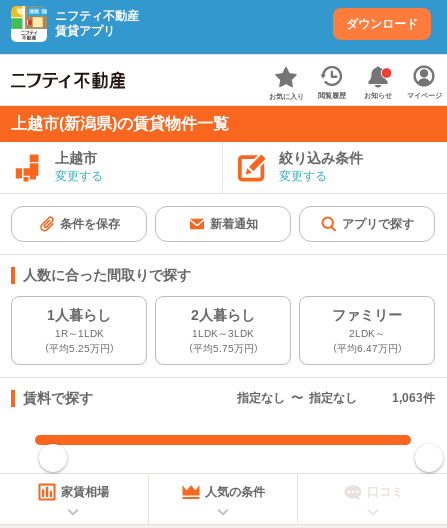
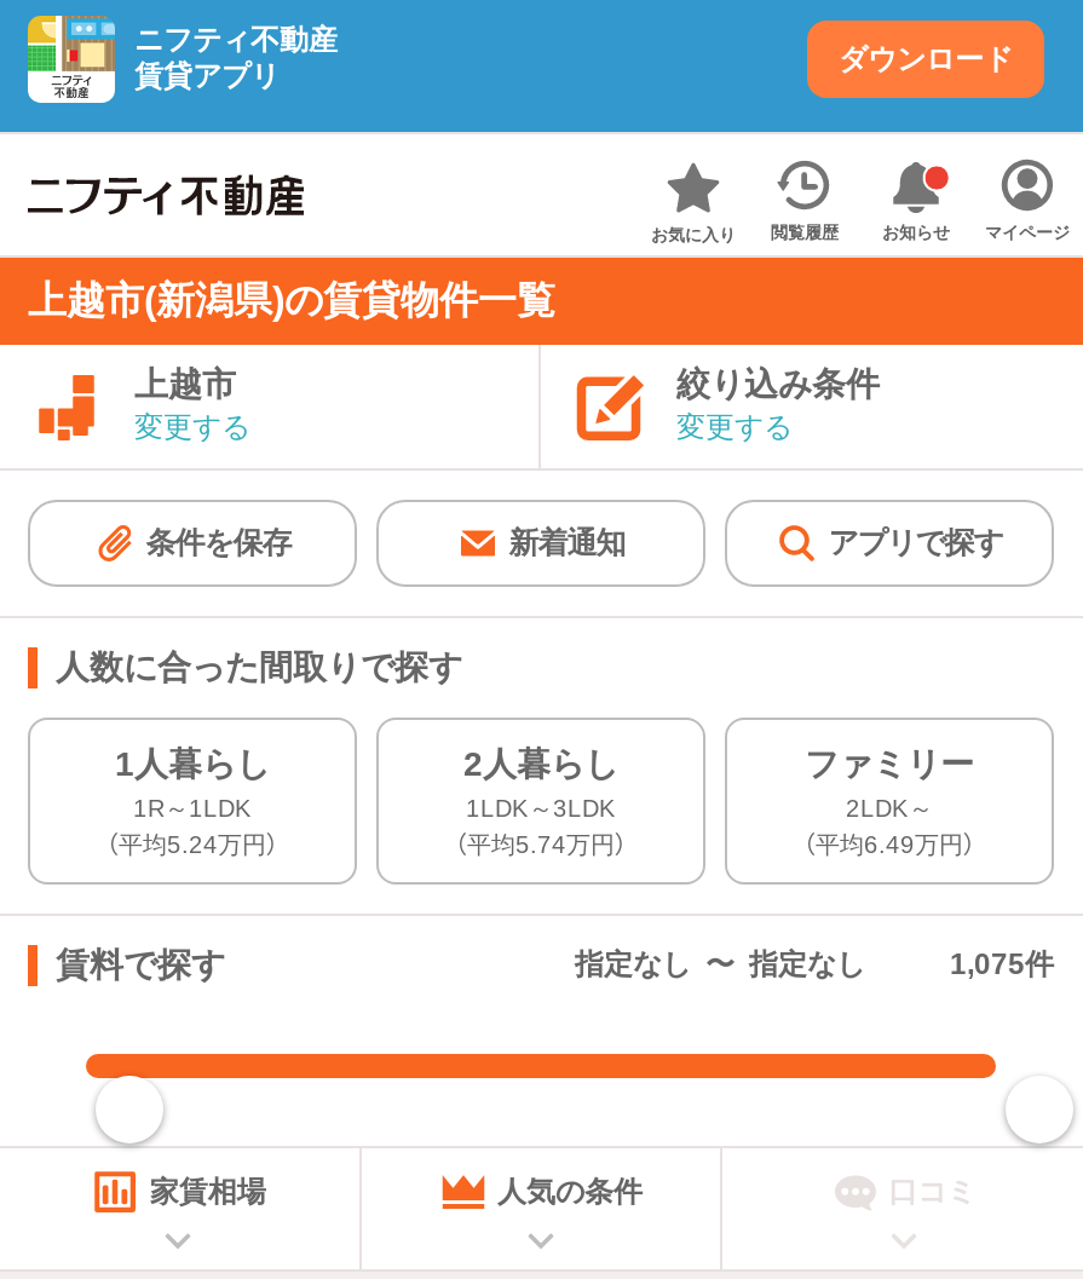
[43,343,114,354] （平均5.25万円） -> [106,831,278,858] （平均5.24万円）
[187,343,258,354] （平均5.75万円） -> [455,831,627,858] （平均5.74万円）
[331,343,402,354] （平均6.47万円） -> [803,831,975,858] （平均6.49万円）
[392,391,435,405] 1,063件 -> [950,947,1054,981] 1,075件

